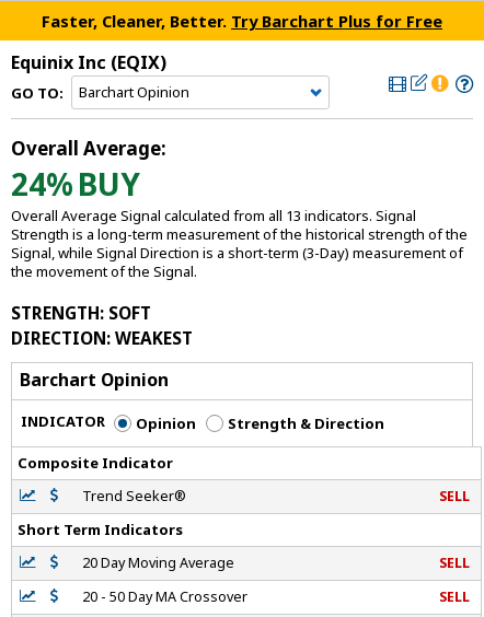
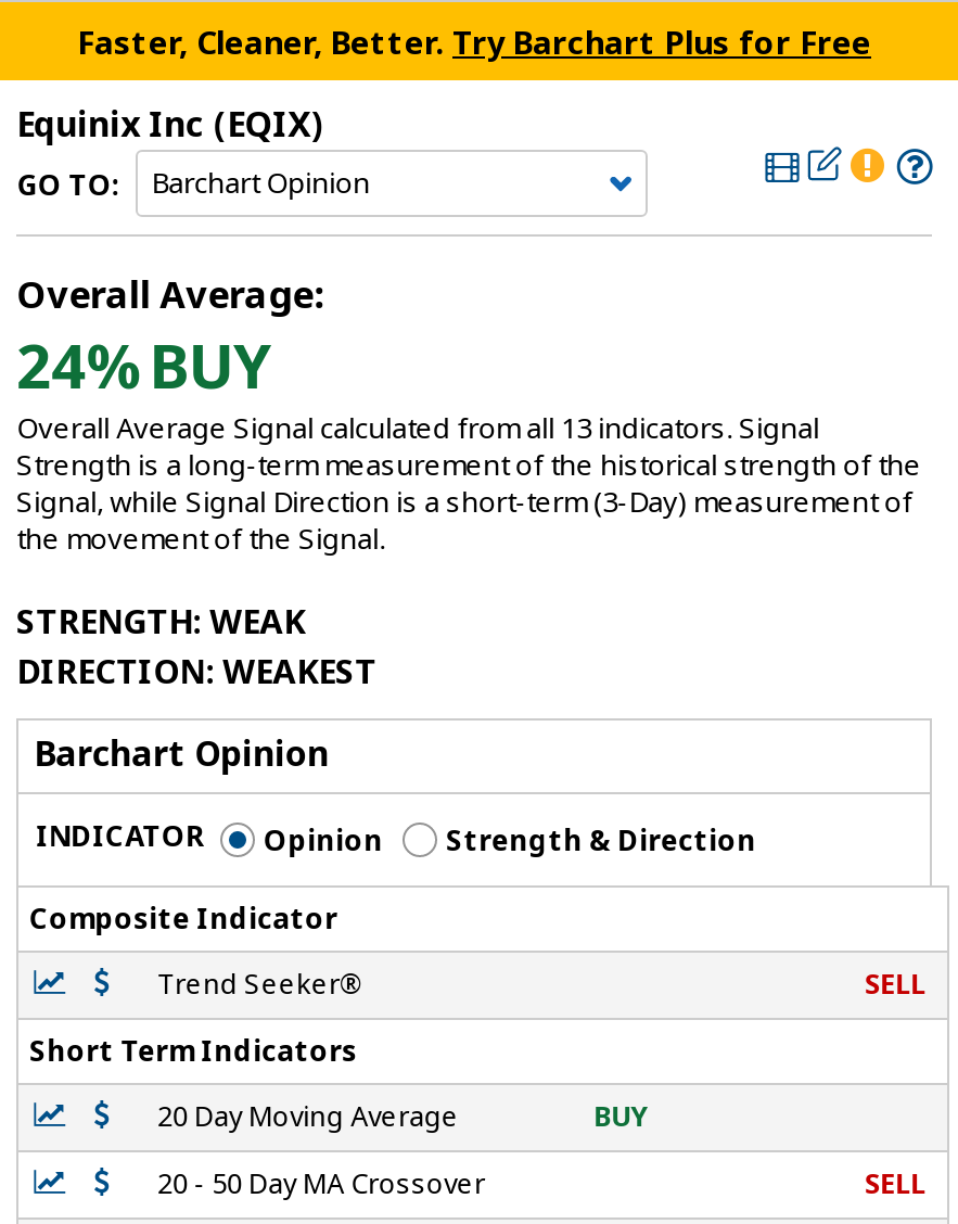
[11,301,151,324] STRENGTH: SOFT -> [16,598,305,643] STRENGTH: WEAK
[439,554,470,572] SELL -> [594,1099,648,1136] BUY

